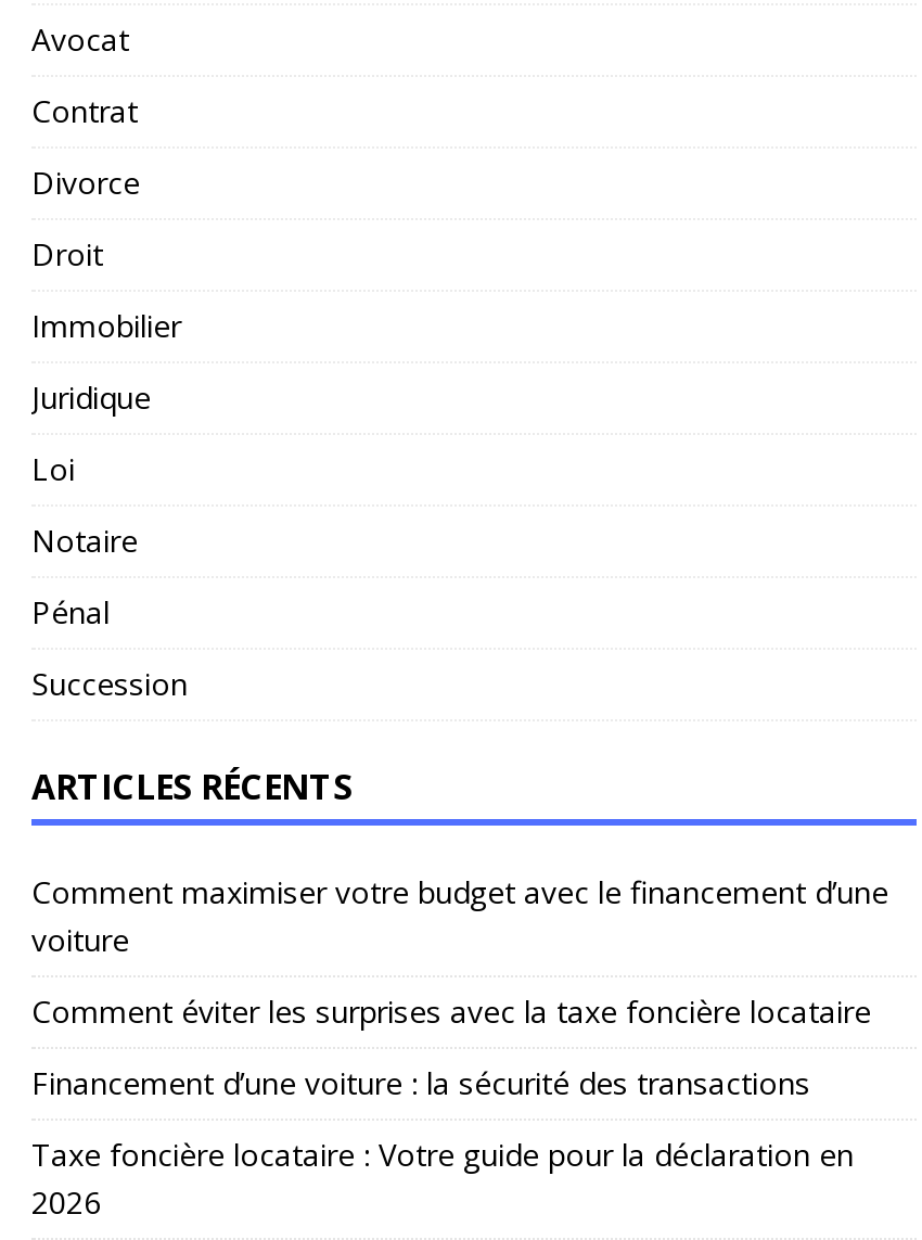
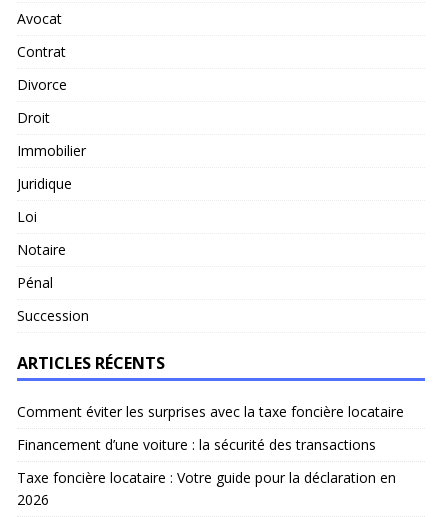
[31,870,888,959] Comment maximiser votre budget avec le financement d’une | voiture -> none

